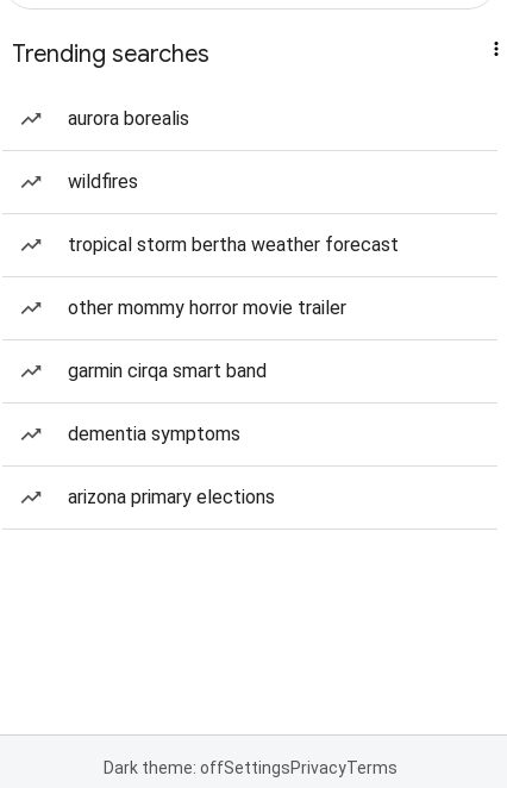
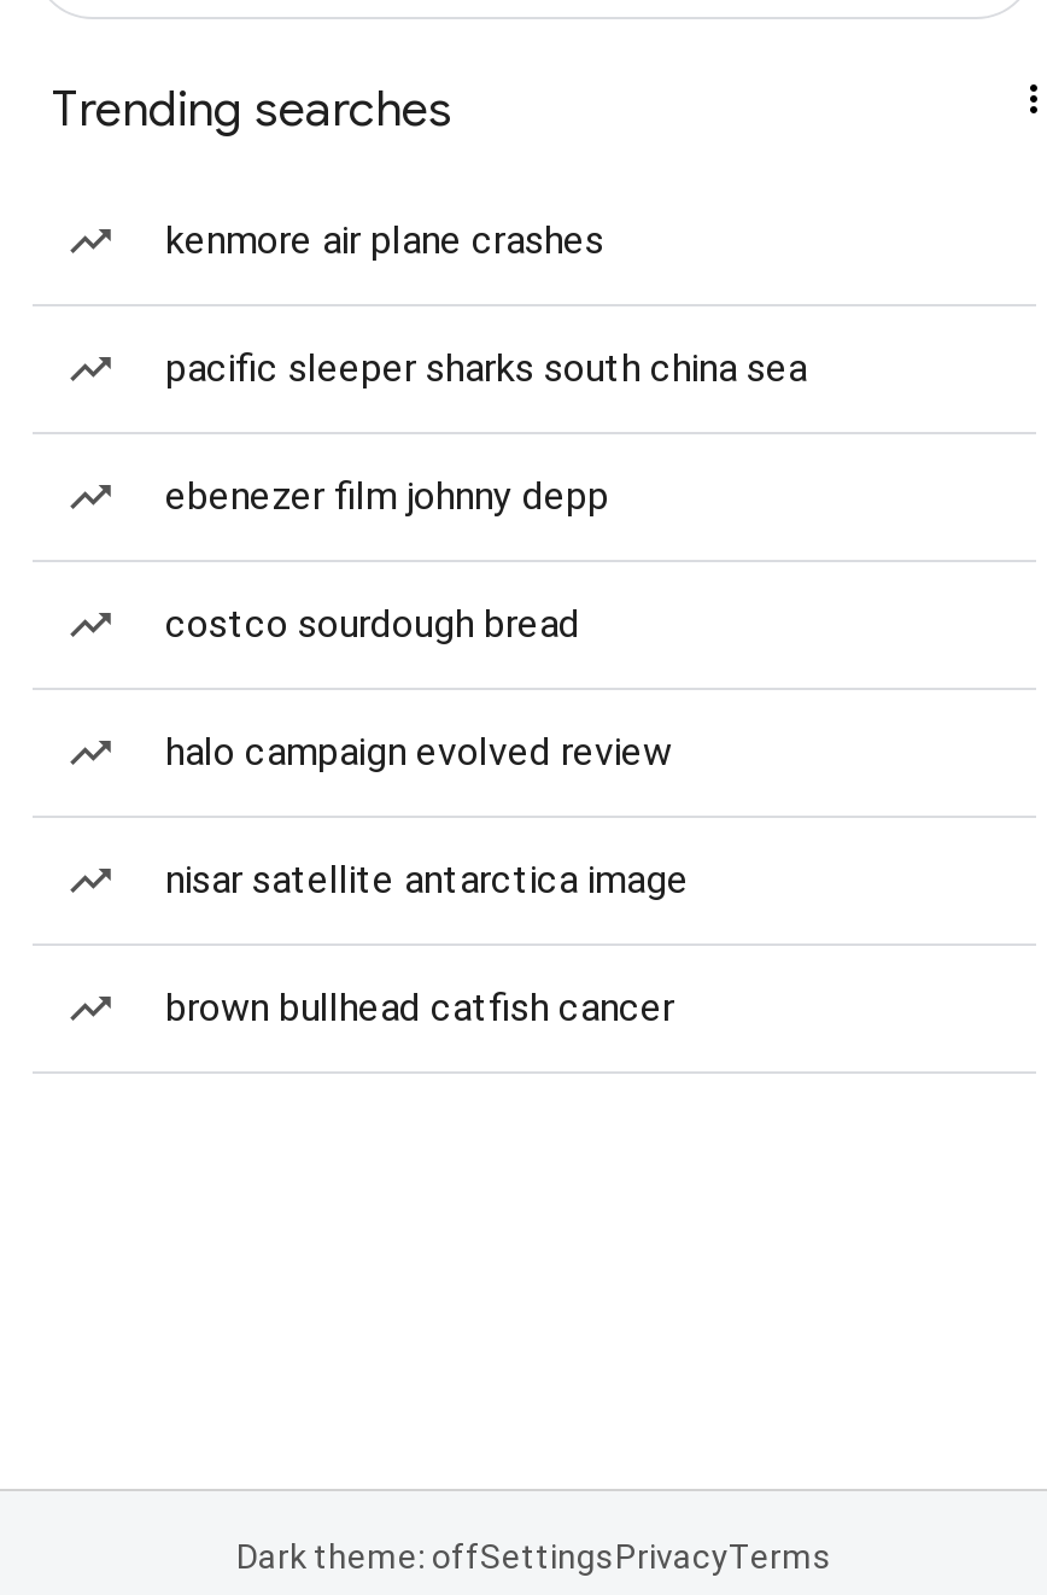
[68,107,189,130] aurora borealis -> [165,217,604,263] kenmore air plane crashes
[68,170,138,193] wildfires -> [165,345,807,391] pacific sleeper sharks south china sea
[68,233,399,256] tropical storm bertha weather forecast -> [165,473,609,519] ebenezer film johnny depp
[68,296,346,319] other mommy horror movie trailer -> [165,601,580,647] costco sourdough bread
[68,359,267,382] garmin cirqa smart band -> [165,729,672,775] halo campaign evolved review
[68,423,240,445] dementia symptoms -> [165,857,689,902] nisar satellite antarctica image
[68,486,275,508] arizona primary elections -> [165,985,674,1030] brown bullhead catfish cancer

